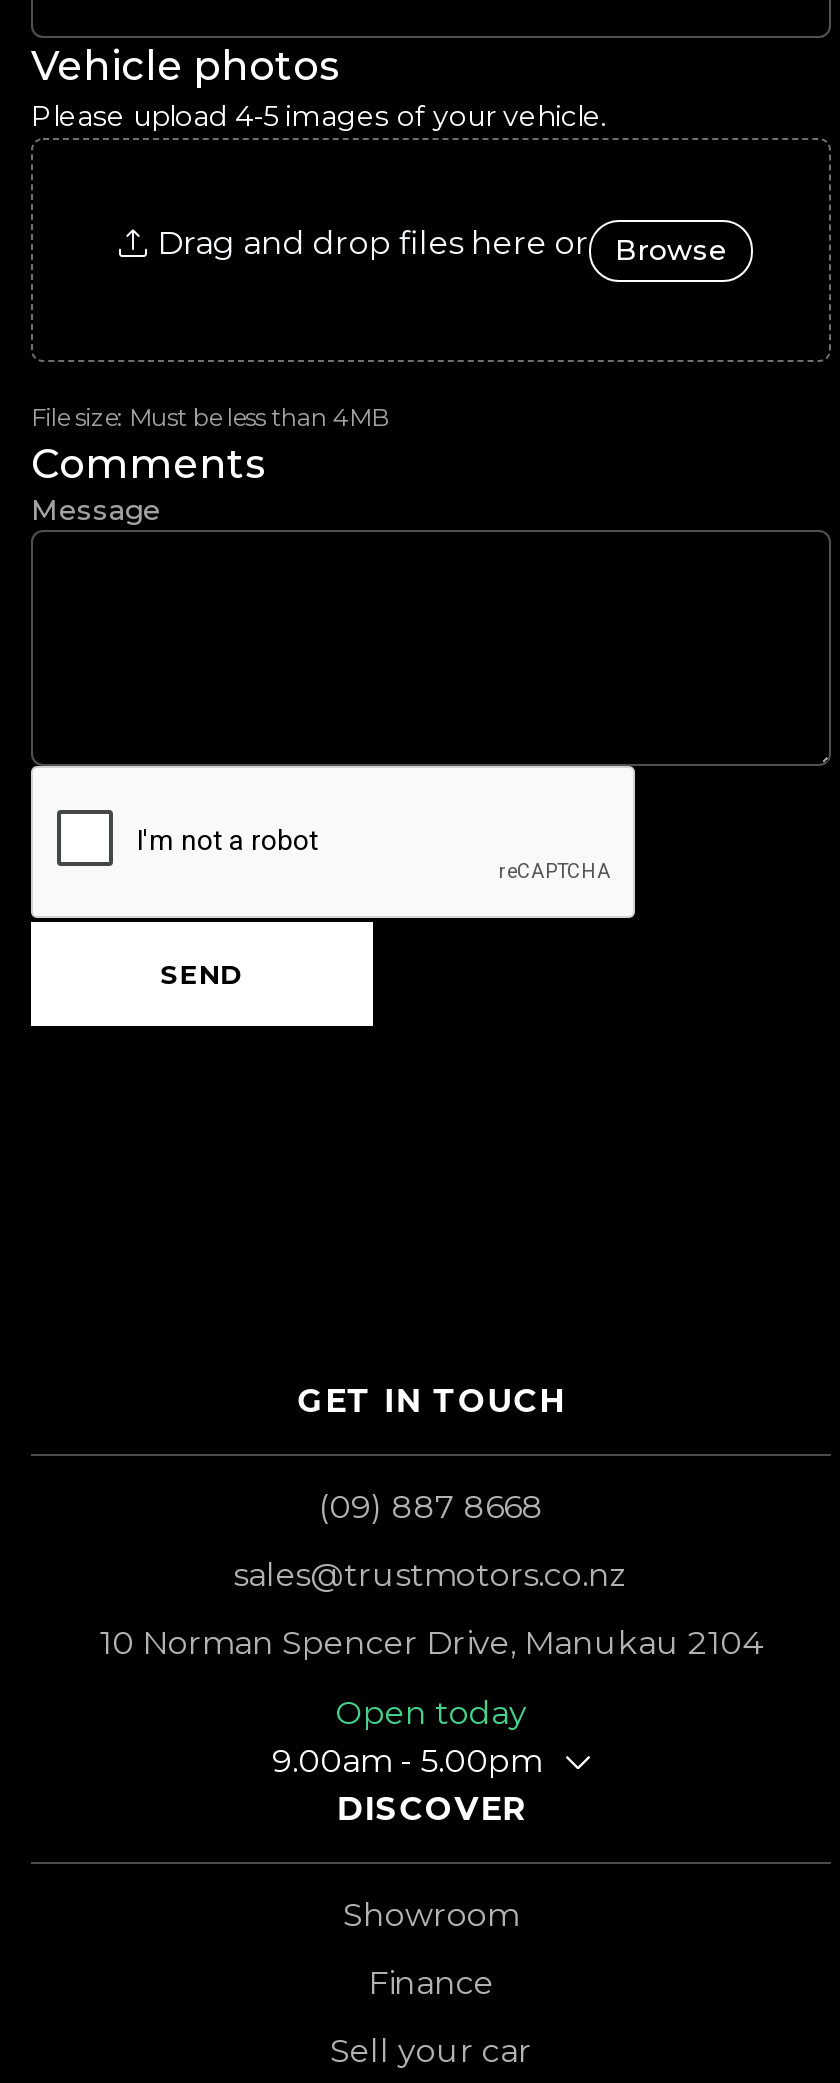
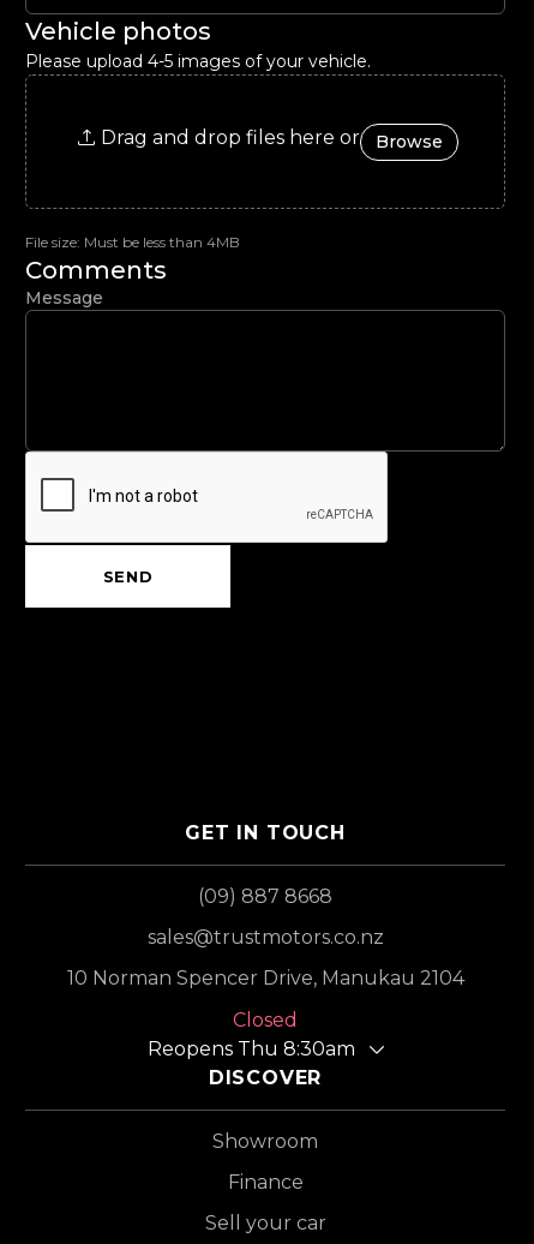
[272,1694,542,1780] Open today | 9.00am - 5.00pm -> [147,1009,355,1060] Closed | Reopens Thu 8:30am

